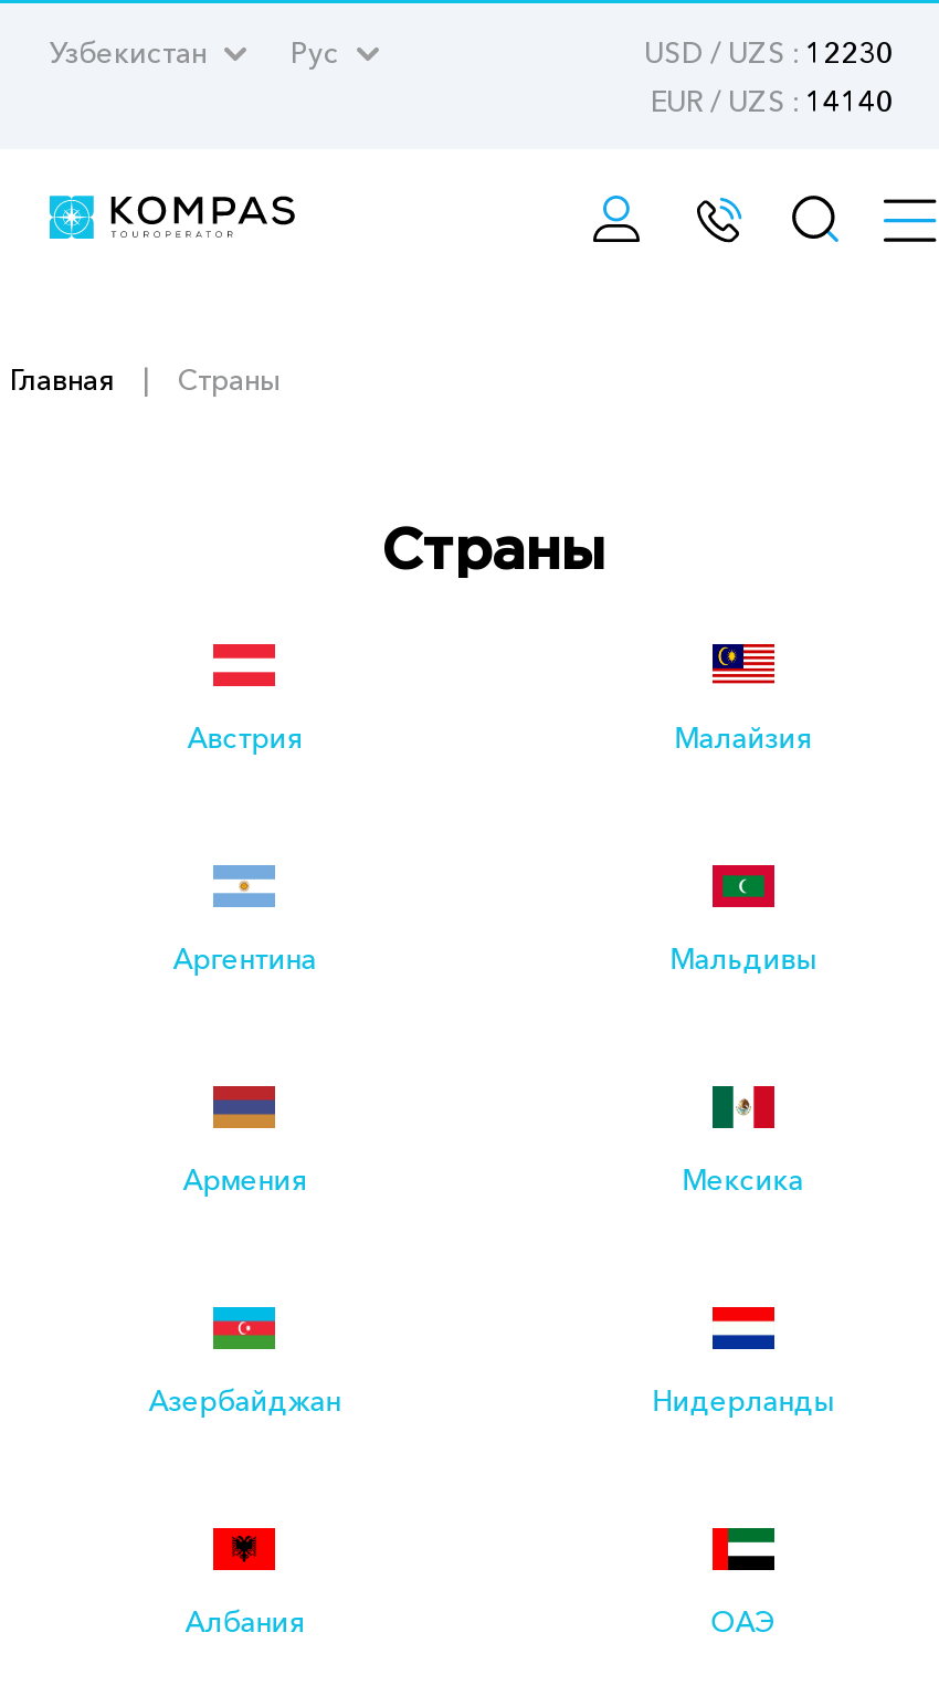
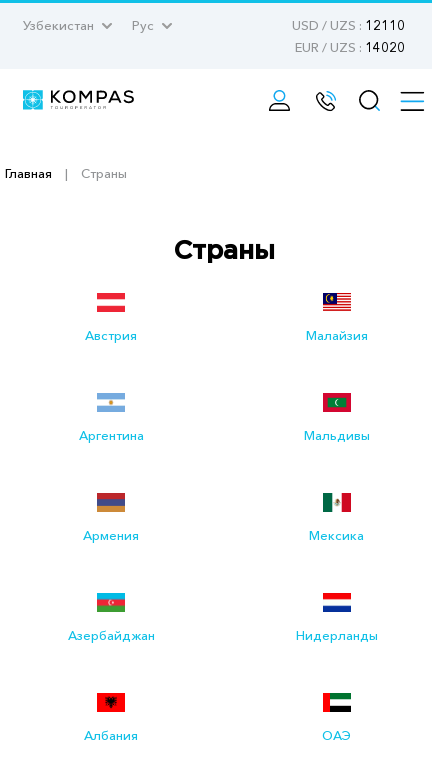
[644,34,894,70] USD / UZS : 12230 -> [292,17,405,33] USD / UZS : 12110
[651,83,894,118] EUR / UZS : 14140 -> [295,39,405,55] EUR / UZS : 14020

